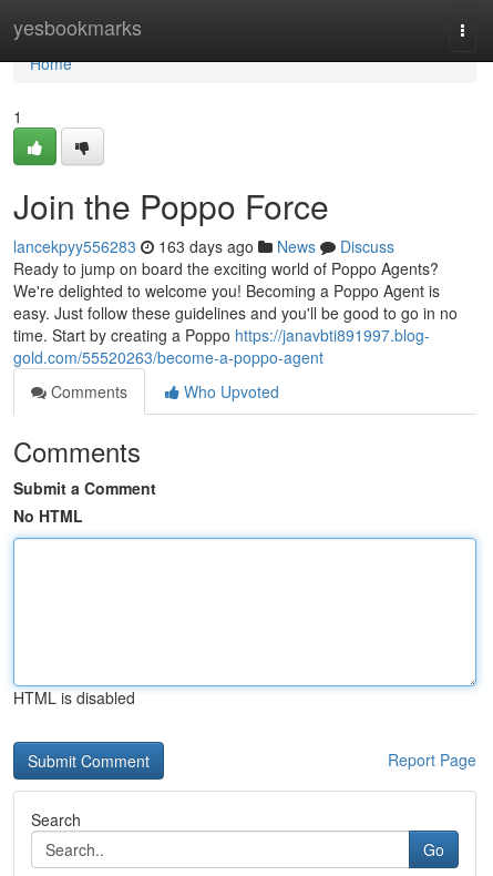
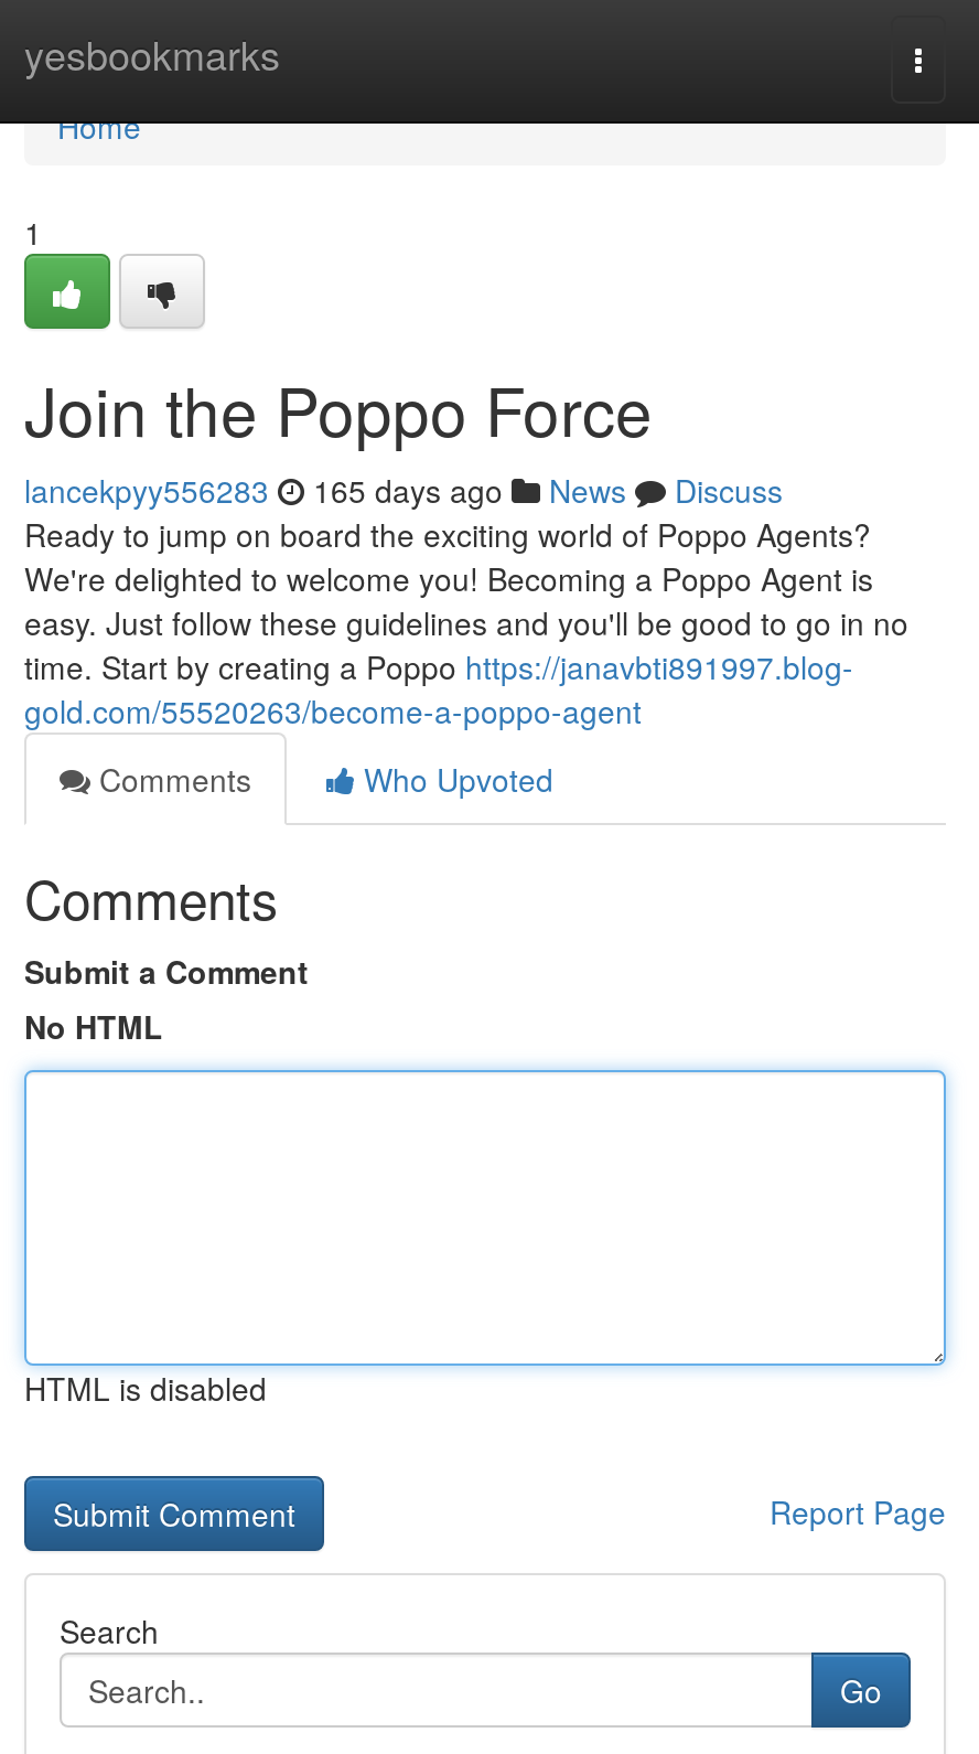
[13,235,394,257] lancekpyy556283 163 days ago News Discuss -> [24,468,783,512] lancekpyy556283 165 days ago News Discuss

